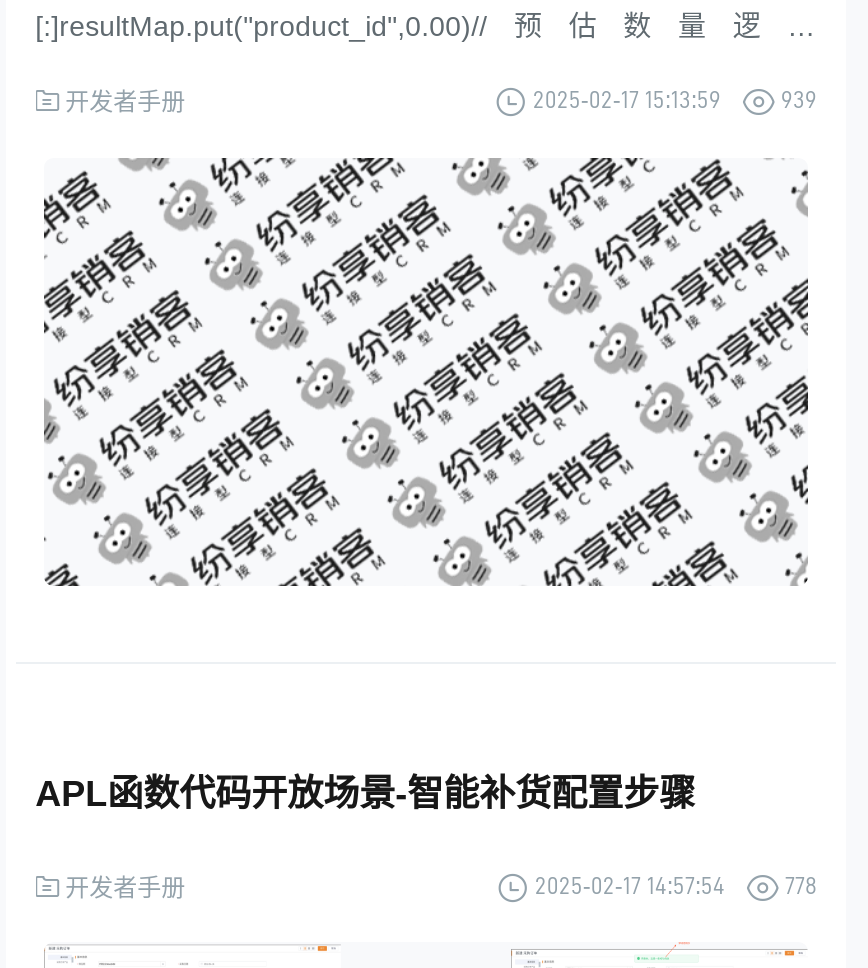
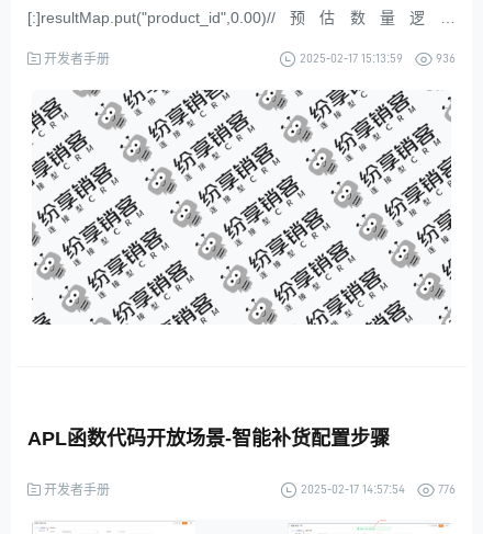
[775,88,817,112] 939 -> [433,52,456,65] 936
[779,873,817,897] 778 -> [435,482,456,495] 776

